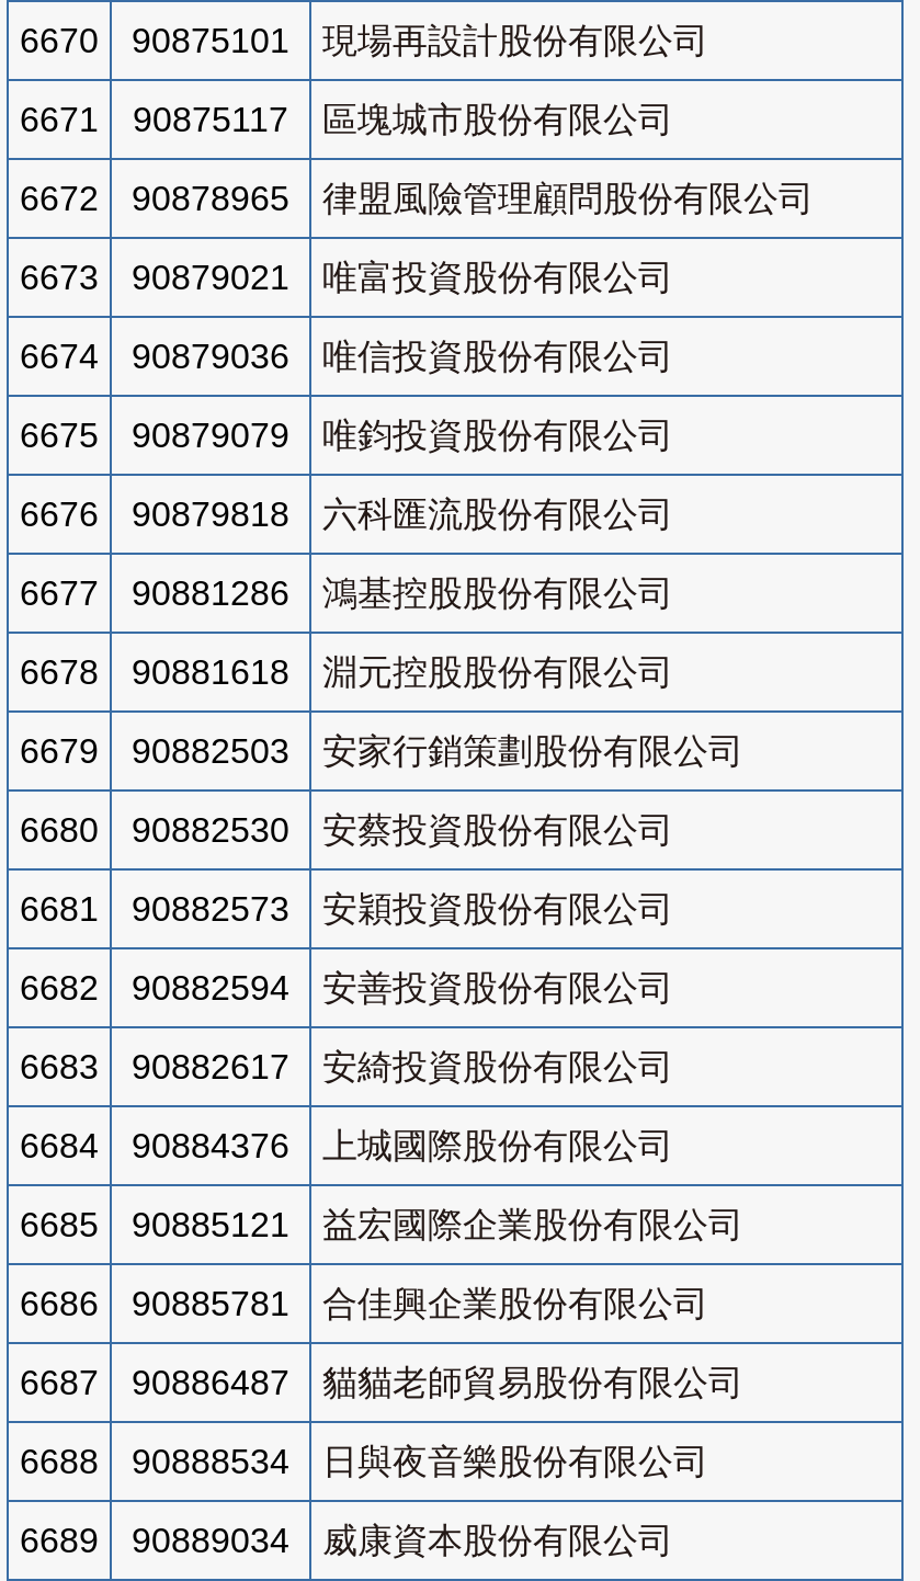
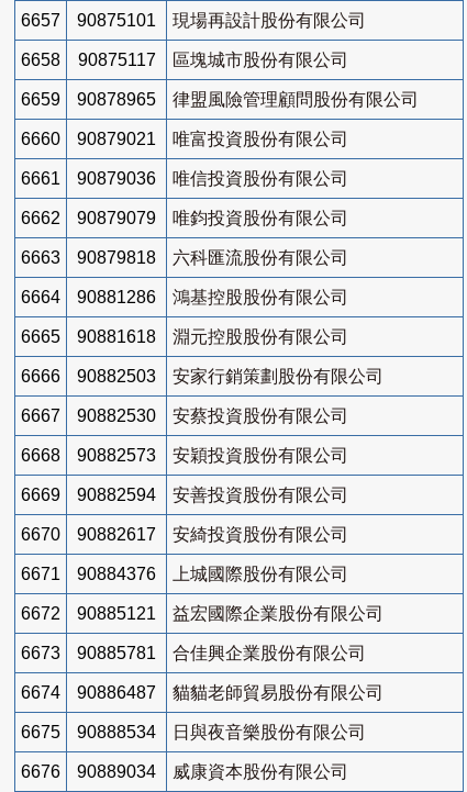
[20,22,708,59] 6670 90875101 現場再設計股份有限公司 -> [21,11,366,30] 6657 90875101 現場再設計股份有限公司
[20,101,673,138] 6671 90875117 區塊城市股份有限公司 -> [21,50,348,69] 6658 90875117 區塊城市股份有限公司
[20,180,814,217] 6672 90878965 律盟風險管理顧問股份有限公司 -> [21,90,419,109] 6659 90878965 律盟風險管理顧問股份有限公司
[20,259,673,296] 6673 90879021 唯富投資股份有限公司 -> [21,130,348,148] 6660 90879021 唯富投資股份有限公司
[20,337,673,375] 6674 90879036 唯信投資股份有限公司 -> [21,169,348,188] 6661 90879036 唯信投資股份有限公司
[20,416,673,454] 6675 90879079 唯鈞投資股份有限公司 -> [21,209,348,227] 6662 90879079 唯鈞投資股份有限公司
[20,495,673,533] 6676 90879818 六科匯流股份有限公司 -> [21,248,348,267] 6663 90879818 六科匯流股份有限公司
[20,574,673,612] 6677 90881286 鴻基控股股份有限公司 -> [21,288,348,306] 6664 90881286 鴻基控股股份有限公司
[20,653,673,691] 6678 90881618 淵元控股股份有限公司 -> [21,327,348,346] 6665 90881618 淵元控股股份有限公司
[20,732,743,769] 6679 90882503 安家行銷策劃股份有限公司 -> [21,367,383,385] 6666 90882503 安家行銷策劃股份有限公司
[20,811,673,848] 6680 90882530 安蔡投資股份有限公司 -> [21,406,348,425] 6667 90882530 安蔡投資股份有限公司
[20,890,673,927] 6681 90882573 安穎投資股份有限公司 -> [21,446,348,465] 6668 90882573 安穎投資股份有限公司
[20,969,673,1006] 6682 90882594 安善投資股份有限公司 -> [21,485,348,504] 6669 90882594 安善投資股份有限公司
[20,1048,673,1085] 6683 90882617 安綺投資股份有限公司 -> [21,525,348,544] 6670 90882617 安綺投資股份有限公司
[20,1127,673,1164] 6684 90884376 上城國際股份有限公司 -> [21,565,348,583] 6671 90884376 上城國際股份有限公司
[20,1206,743,1243] 6685 90885121 益宏國際企業股份有限公司 -> [21,604,383,623] 6672 90885121 益宏國際企業股份有限公司
[20,1285,708,1322] 6686 90885781 合佳興企業股份有限公司 -> [21,644,366,662] 6673 90885781 合佳興企業股份有限公司
[20,1364,743,1401] 6687 90886487 貓貓老師貿易股份有限公司 -> [21,683,383,702] 6674 90886487 貓貓老師貿易股份有限公司
[20,1443,708,1480] 6688 90888534 日與夜音樂股份有限公司 -> [21,723,366,741] 6675 90888534 日與夜音樂股份有限公司
[20,1522,673,1559] 6689 90889034 威康資本股份有限公司 -> [21,762,348,781] 6676 90889034 威康資本股份有限公司

